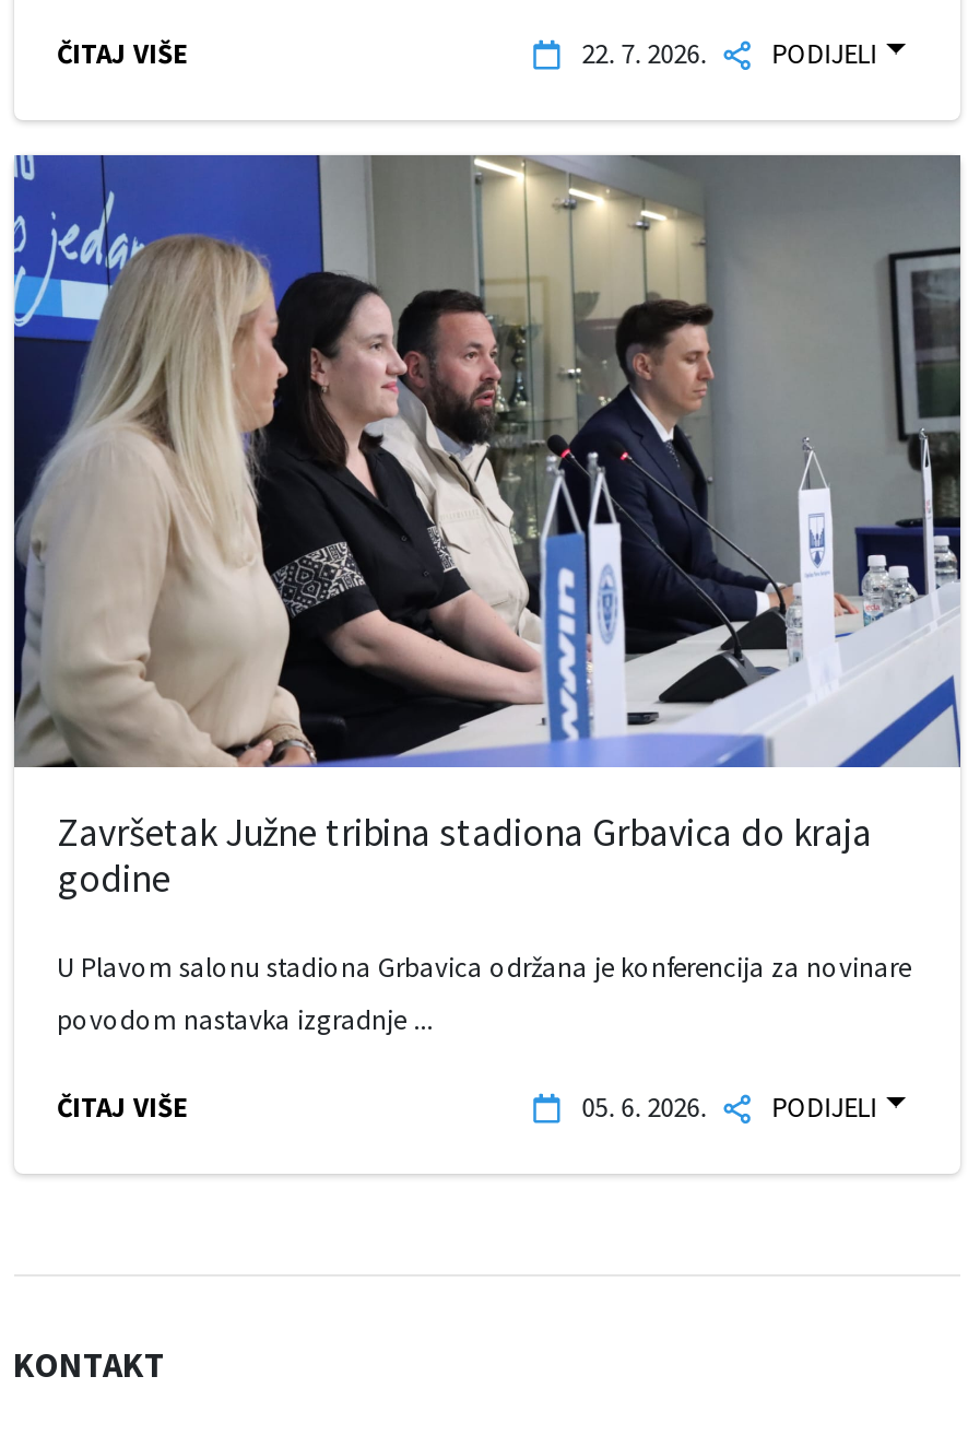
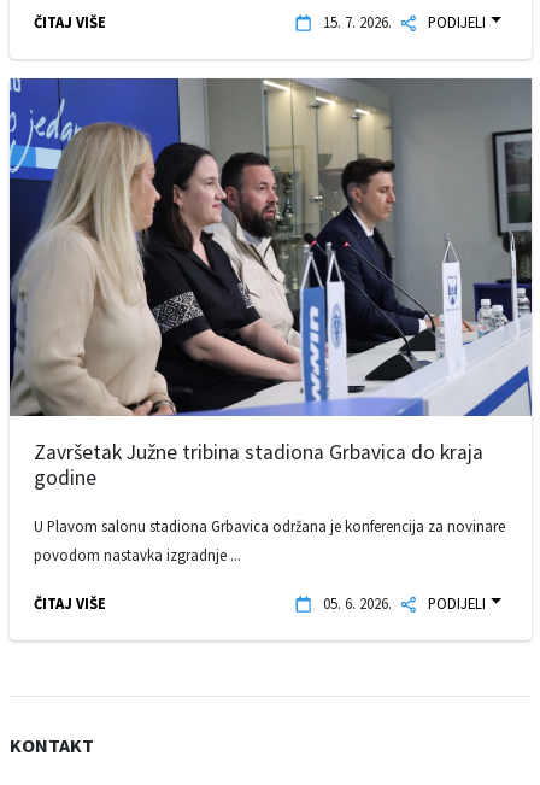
[575,35,877,70] 22. 7. 2026. PODIJELI -> [319,12,486,31] 15. 7. 2026. PODIJELI

